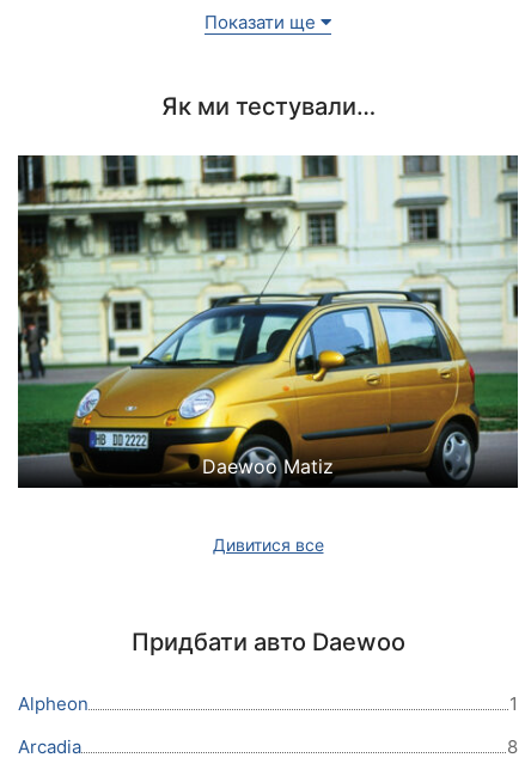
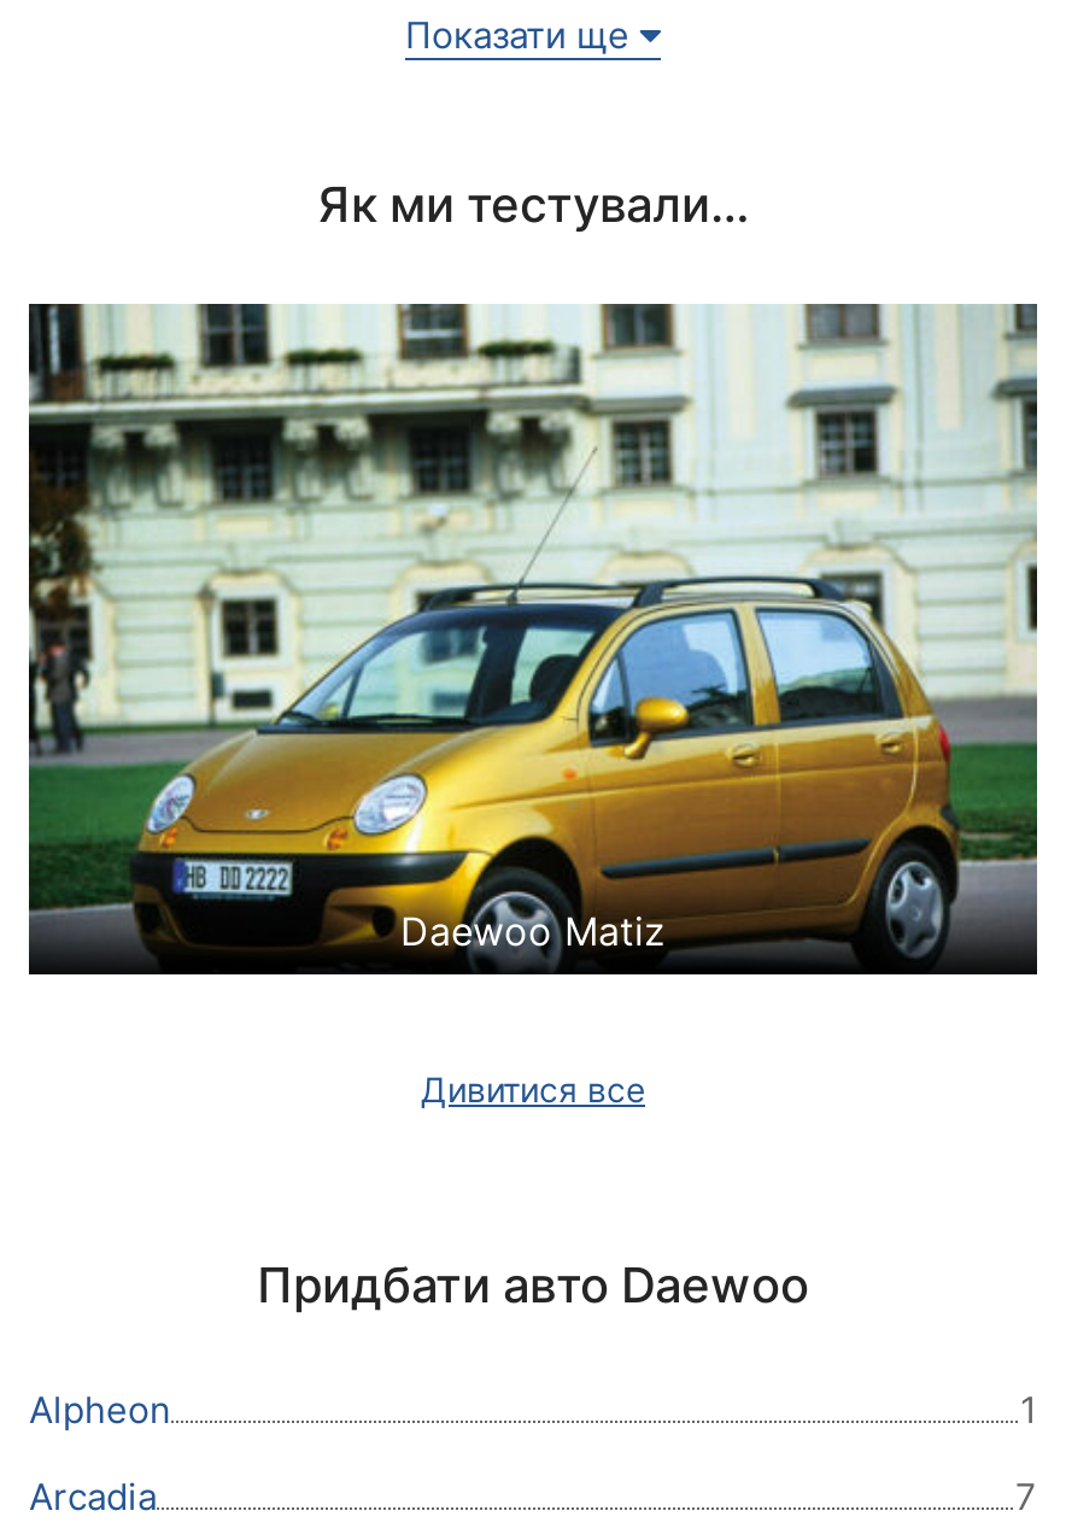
[507,736,518,758] 8 -> [1015,1474,1037,1520] 7

